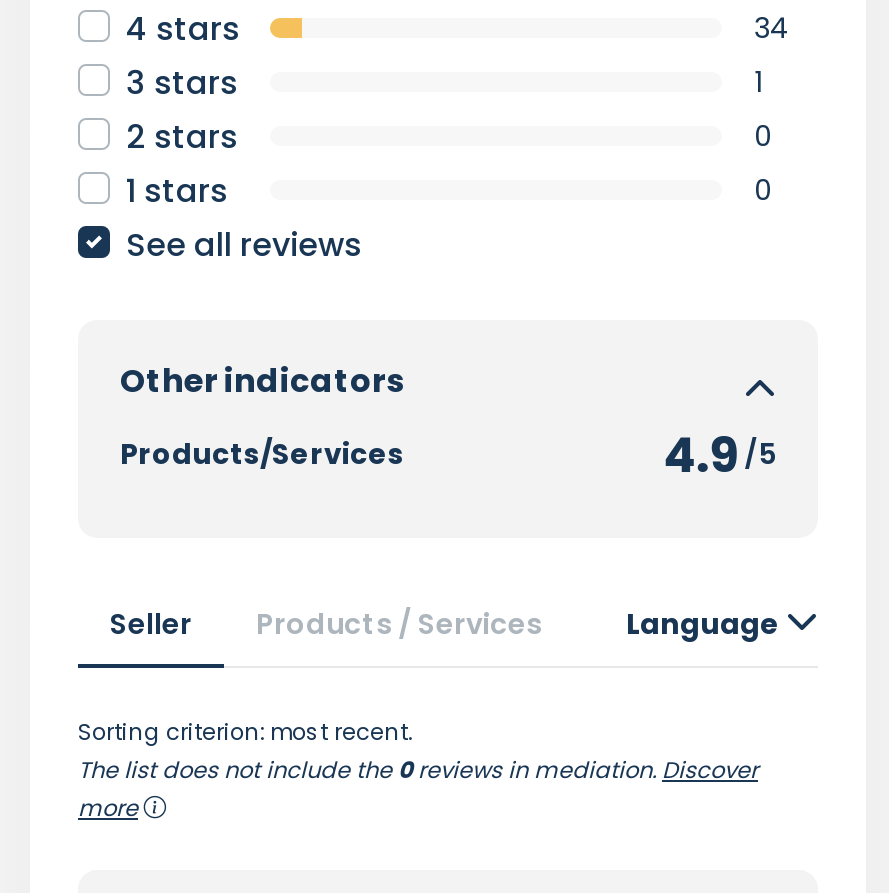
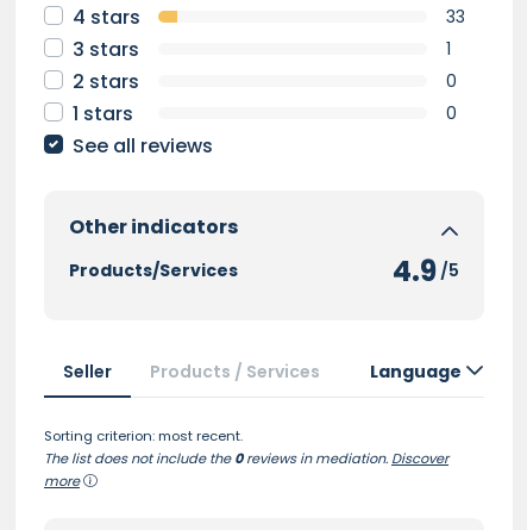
[754,8,790,48] 34 -> [446,5,465,28] 33

